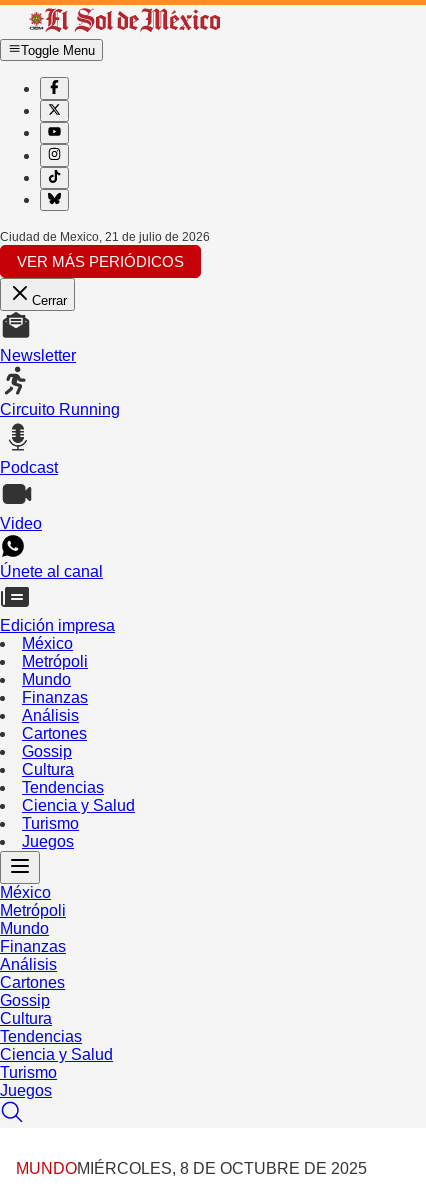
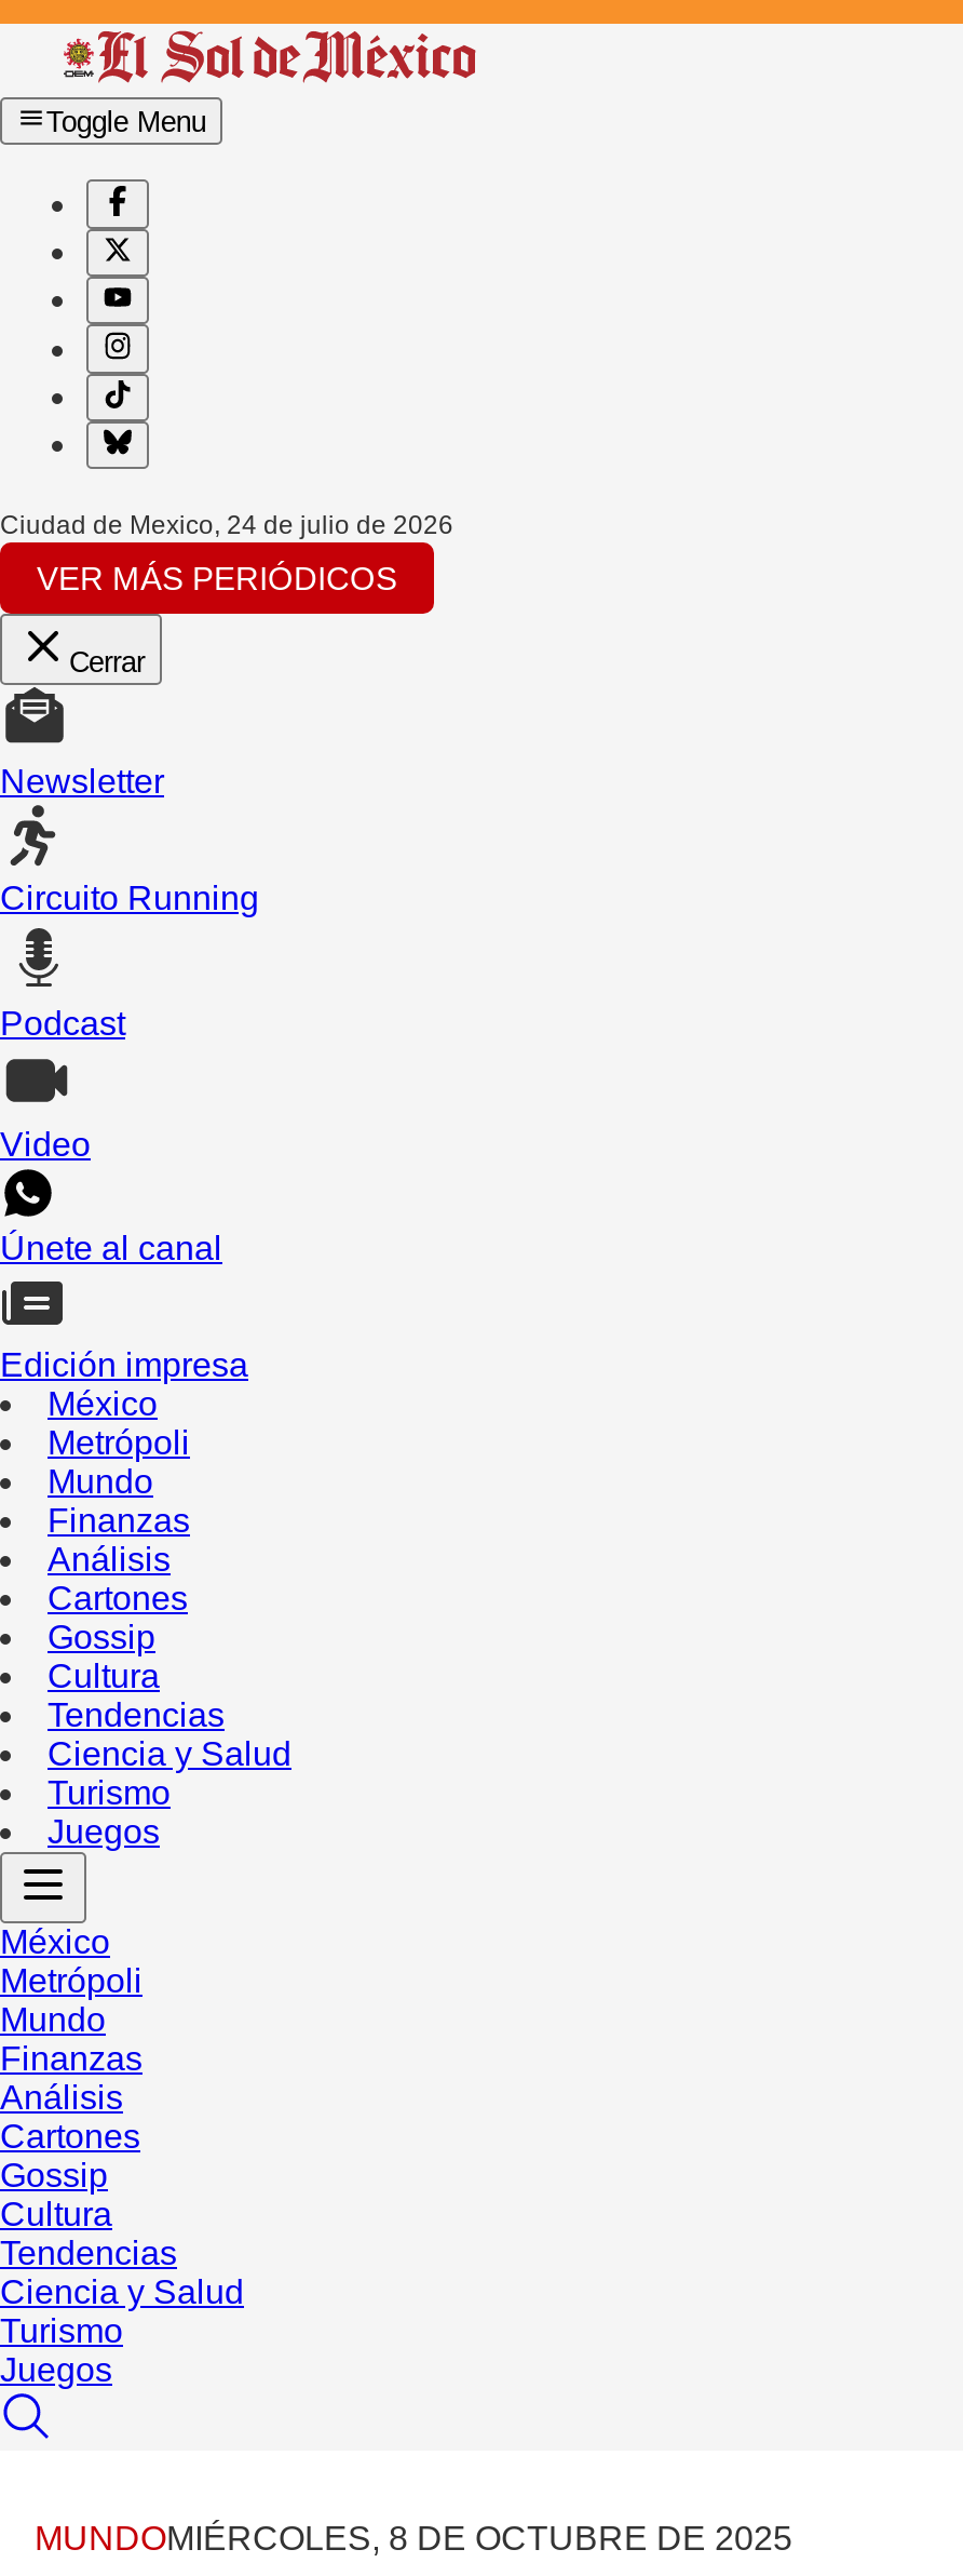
[0,230,210,244] Ciudad de Mexico, 21 de julio de 2026 -> [0,511,453,541] Ciudad de Mexico, 24 de julio de 2026

